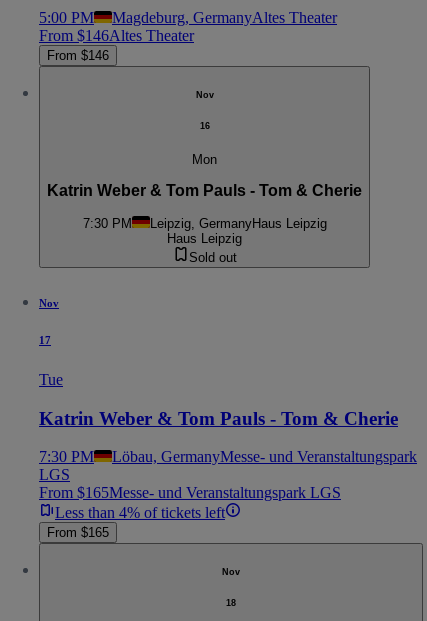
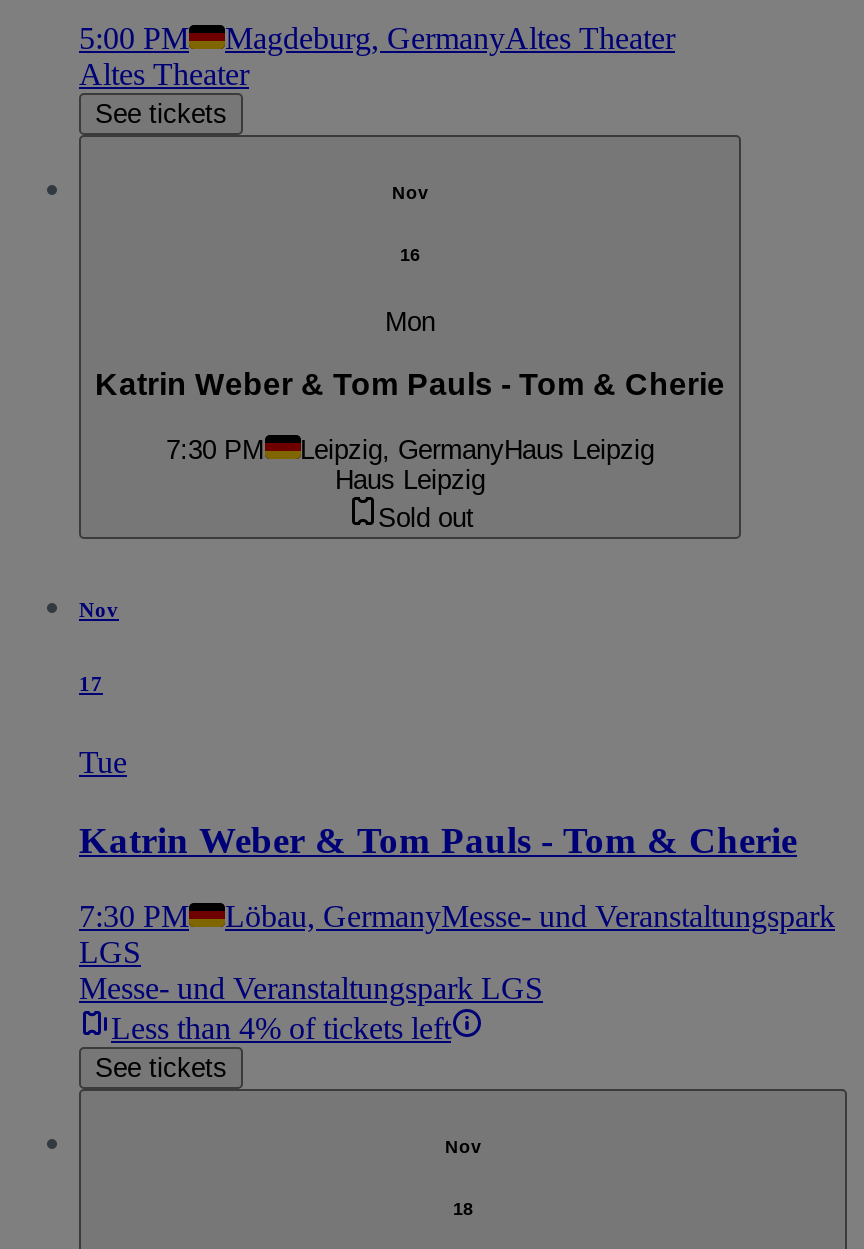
[39,27,194,63] From $146Altes Theater | From $146 -> [79,58,249,130] Altes Theater | See tickets
[39,484,341,501] From $165Messe- und Veranstaltungspark LGS -> [79,972,543,1006] Messe- und Veranstaltungspark LGS
[47,525,109,540] From $165 -> [95,1054,227,1084] See tickets

